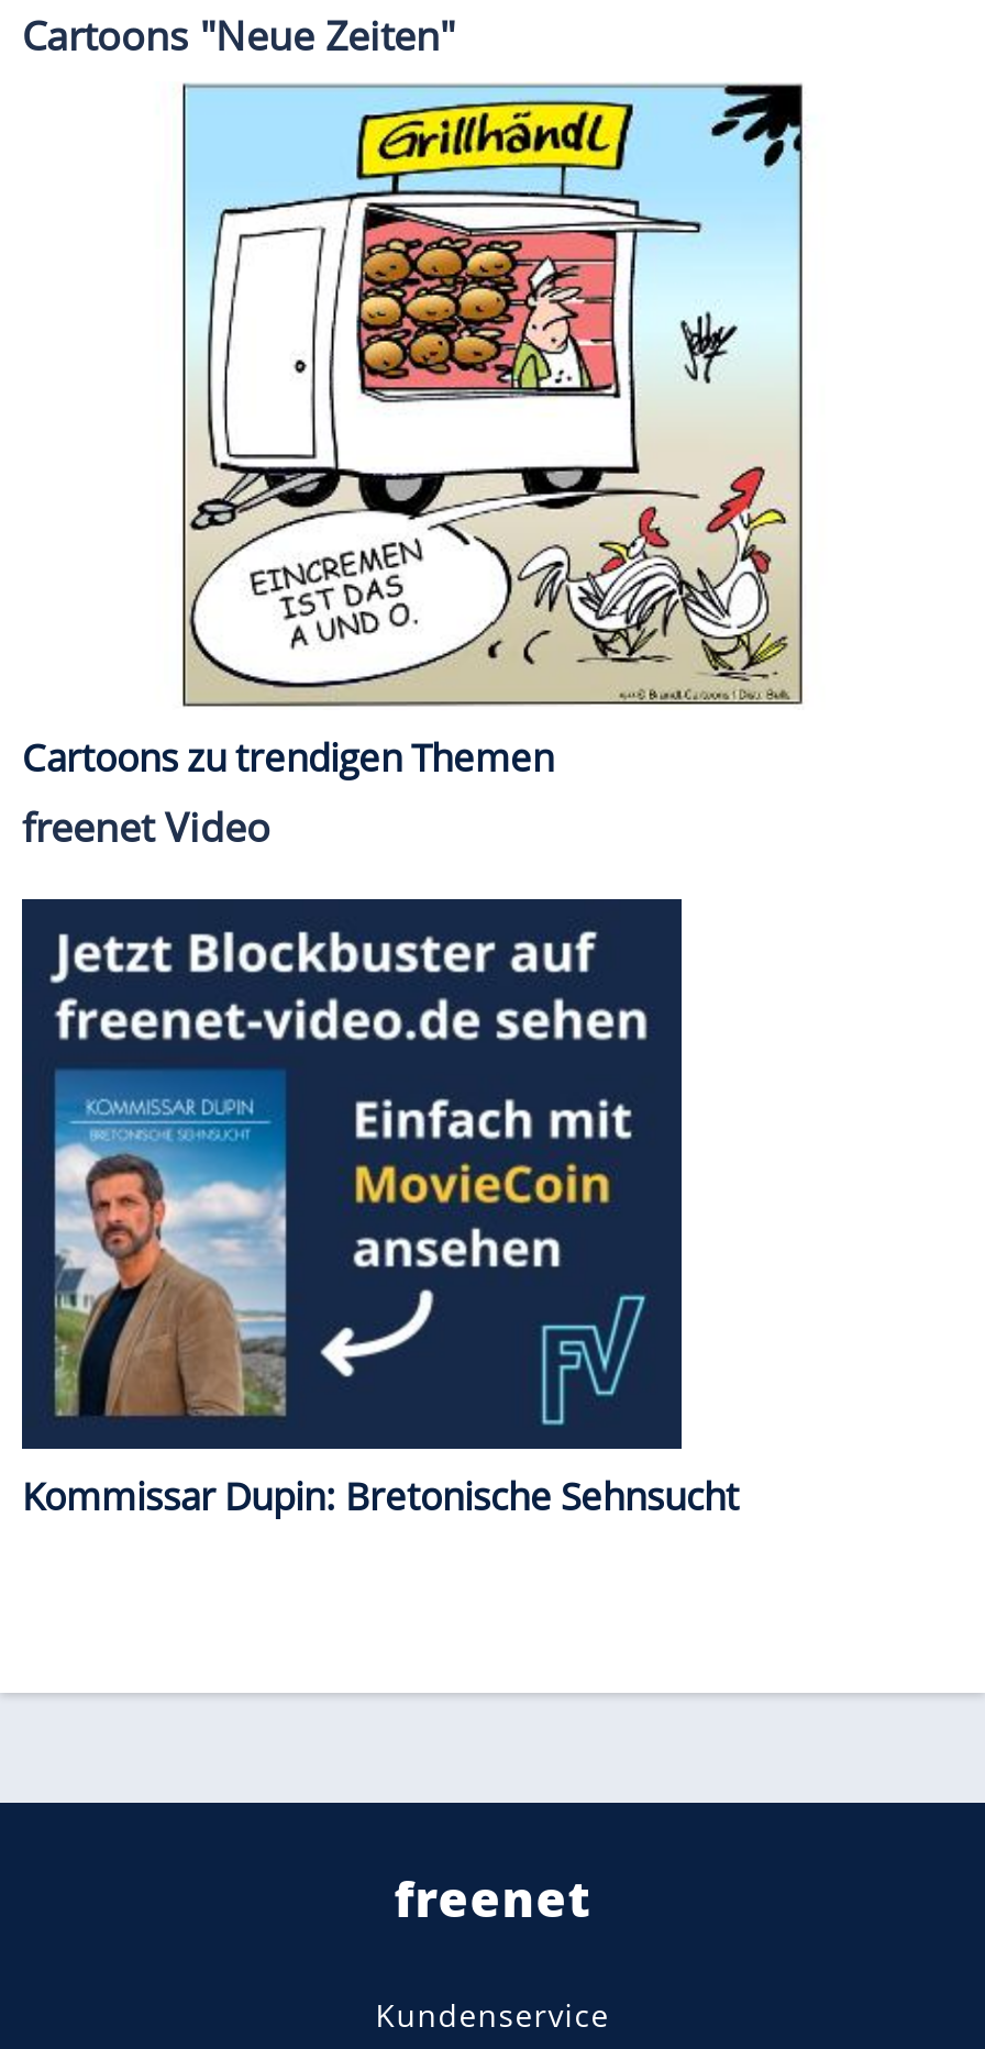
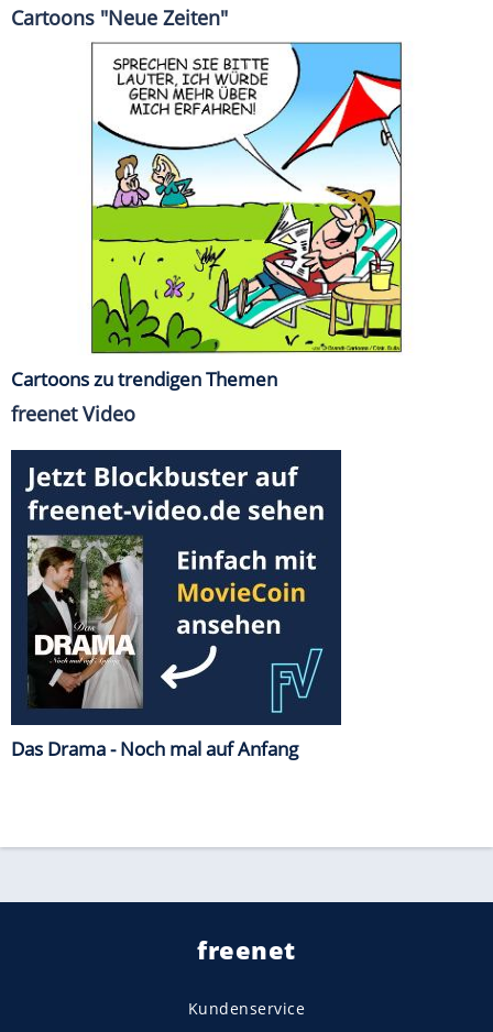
[182,84,803,706] [image] -> [91,42,403,353] [image]
[22,1068,739,1520] [image] | Kommissar Dupin: Bretonische Sehnsucht -> [11,534,298,761] [image] | Das Drama - Noch mal auf Anfang

